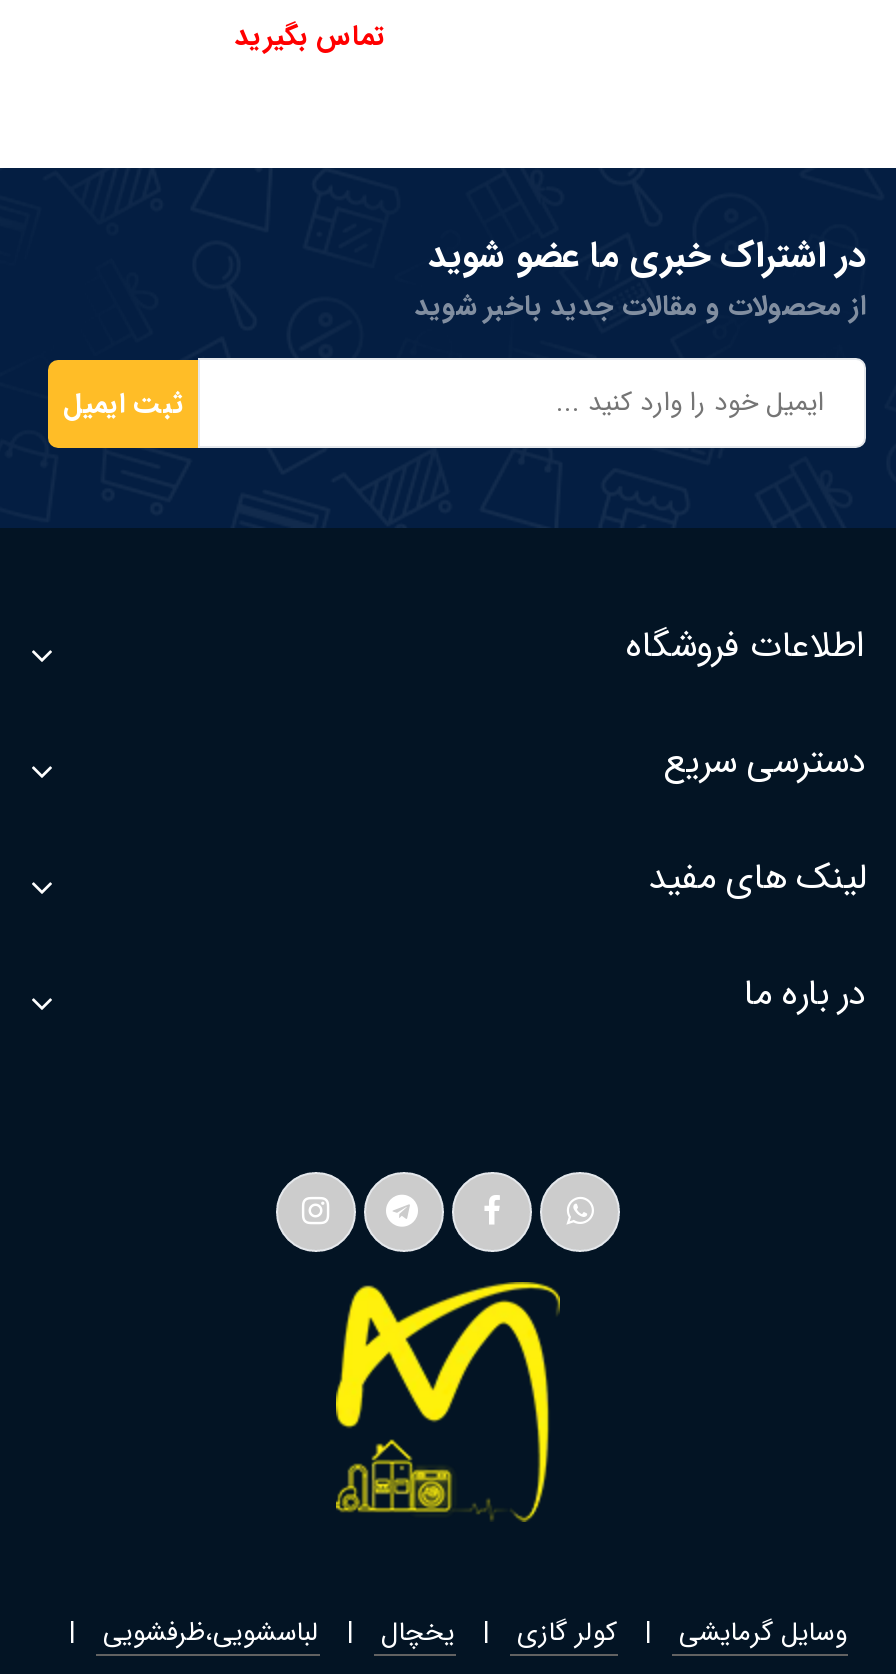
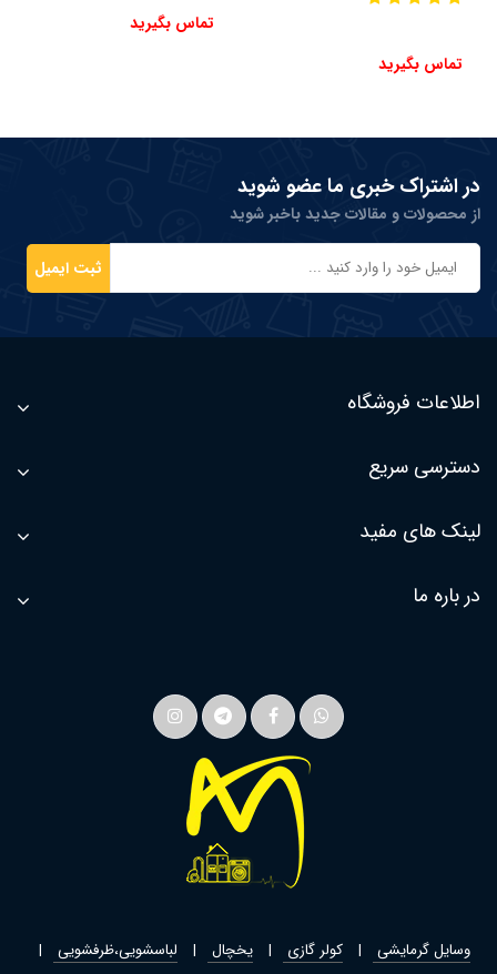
none -> [378,52,463,76] تماس بگیرید

